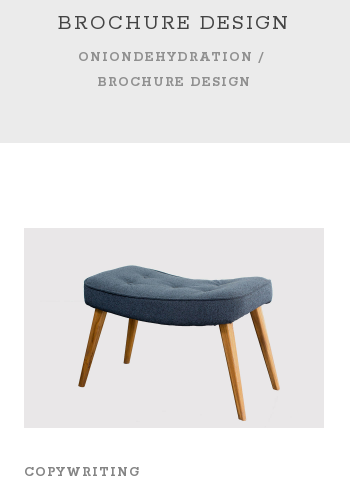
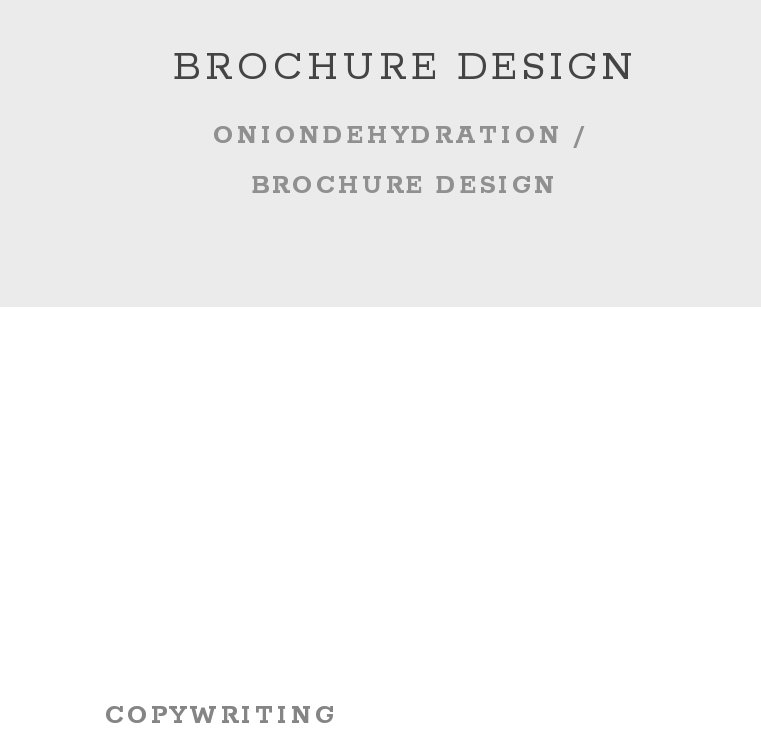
[76,265,282,423] [image] -> none

